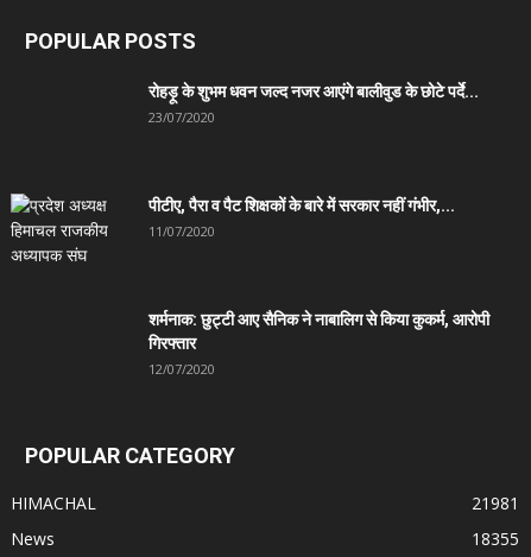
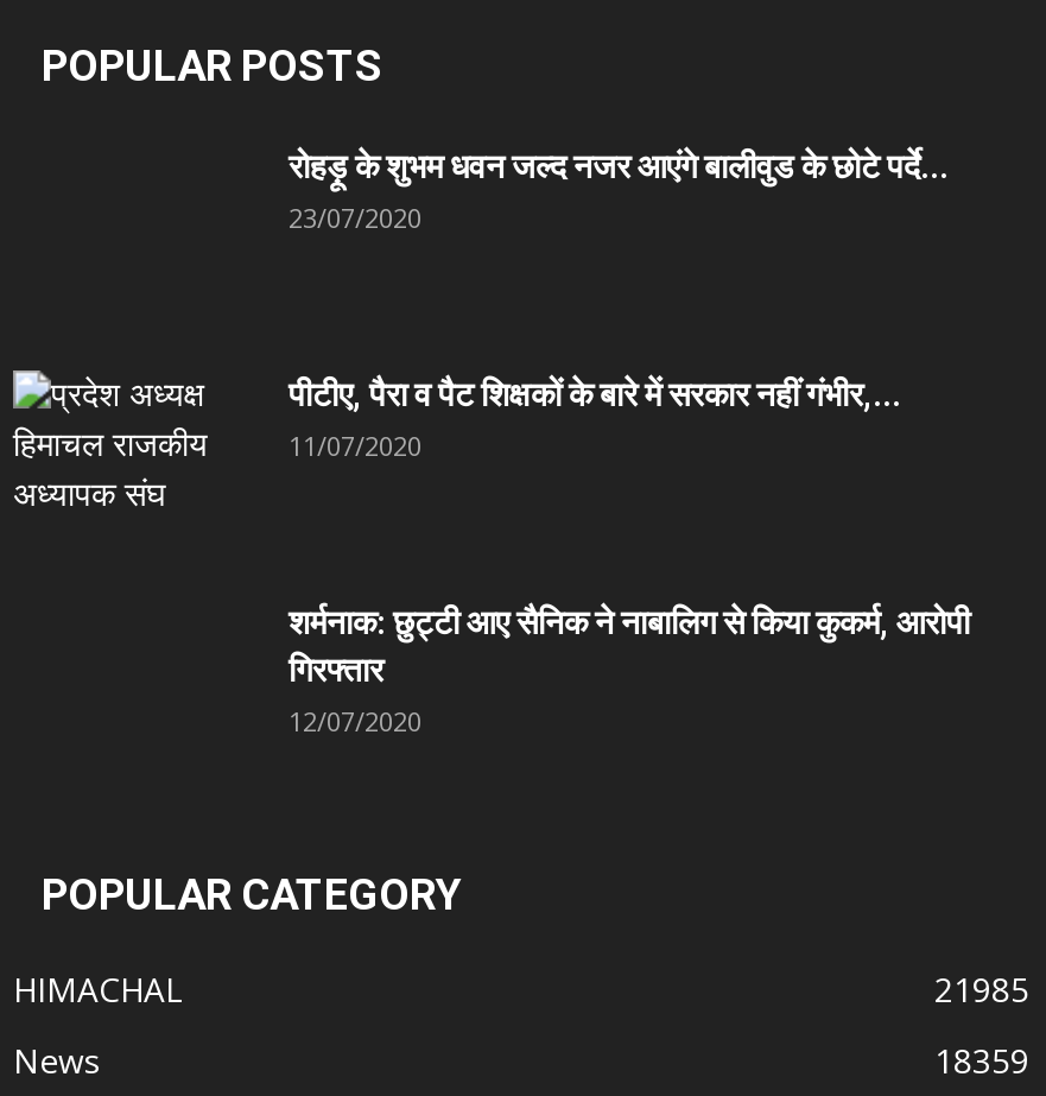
[472,491,519,514] 21981 -> [934,966,1029,1011] 21985
[472,527,519,550] 18355 -> [934,1037,1029,1082] 18359

